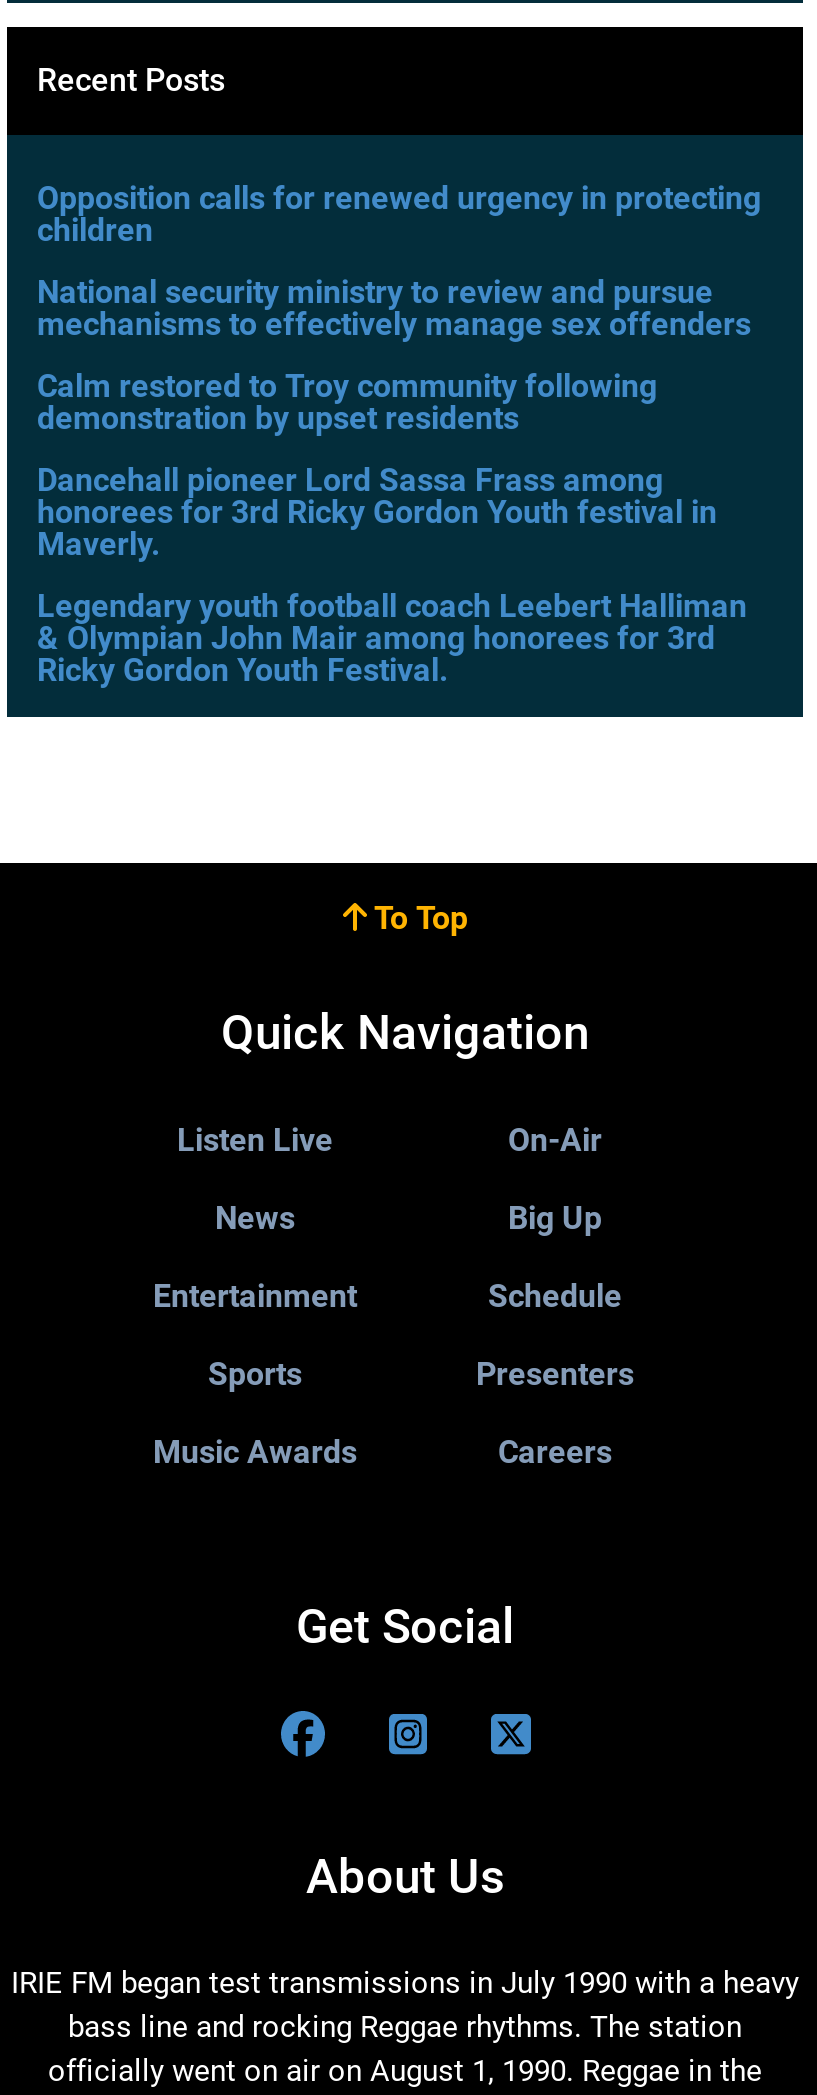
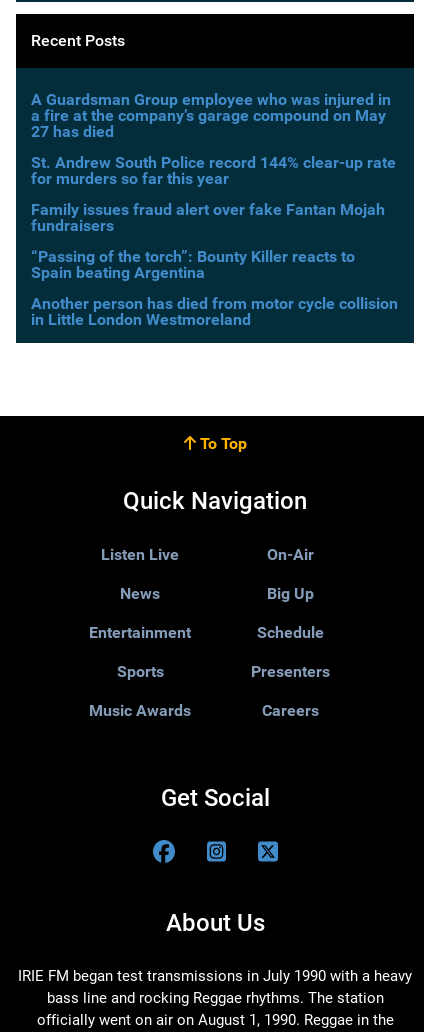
[37,179,761,249] Opposition calls for renewed urgency in protecting | children -> [31,90,391,141] A Guardsman Group employee who was injured in | a fire at the company’s garage compound on May | 27 has died
[37,273,751,343] National security ministry to review and pursue | mechanisms to effectively manage sex offenders -> [31,153,396,188] St. Andrew South Police record 144% clear-up rate | for murders so far this year
[37,367,657,437] Calm restored to Troy community following | demonstration by upset residents -> [31,200,385,235] Family issues fraud alert over fake Fantan Mojah | fundraisers
[37,461,717,563] Dancehall pioneer Lord Sassa Frass among | honorees for 3rd Ricky Gordon Youth festival in | Maverly. -> [31,247,355,282] “Passing of the torch”: Bounty Killer reacts to | Spain beating Argentina
[37,587,747,689] Legendary youth football coach Leebert Halliman | & Olympian John Mair among honorees for 3rd | Ricky Gordon Youth Festival. -> [31,294,398,329] Another person has died from motor cycle collision | in Little London Westmoreland

